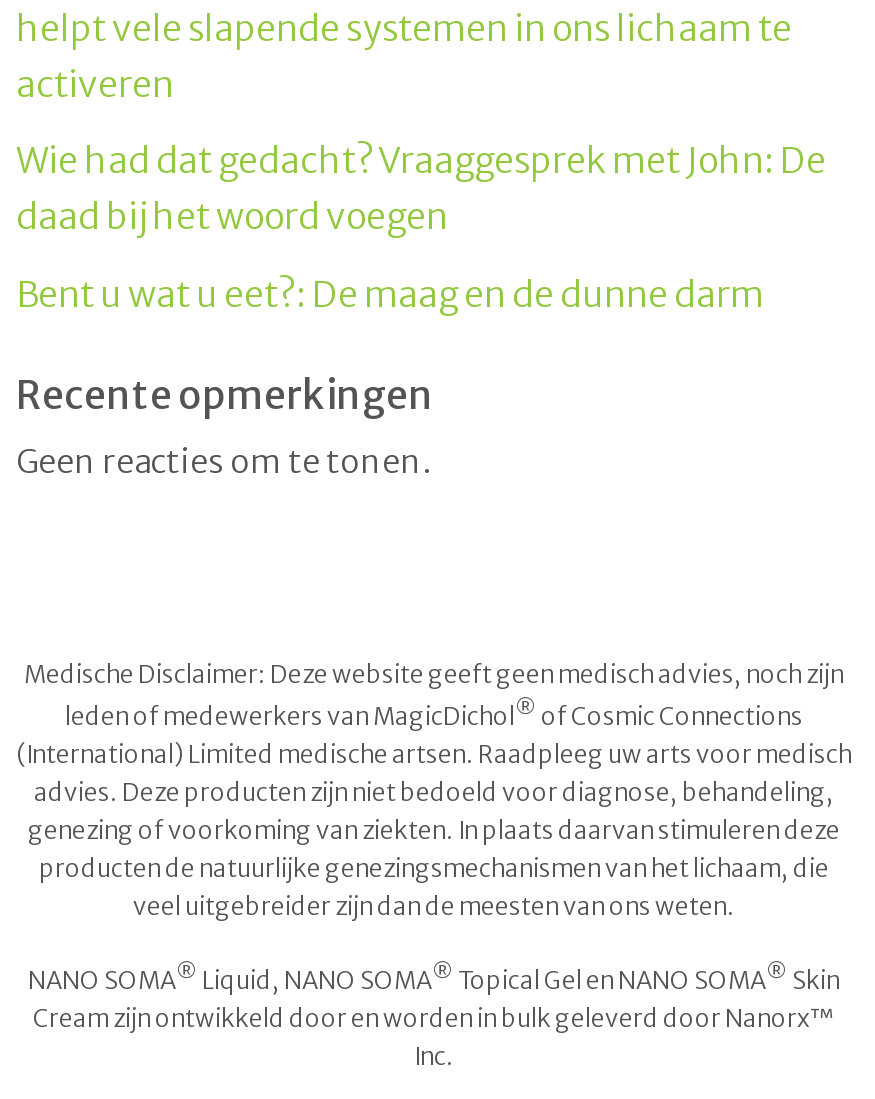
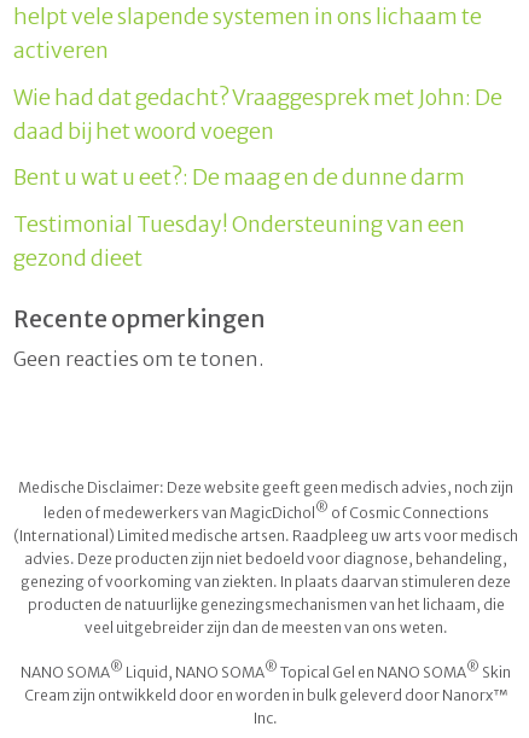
none -> [13,211,465,272] Testimonial Tuesday! Ondersteuning van een | gezond dieet

